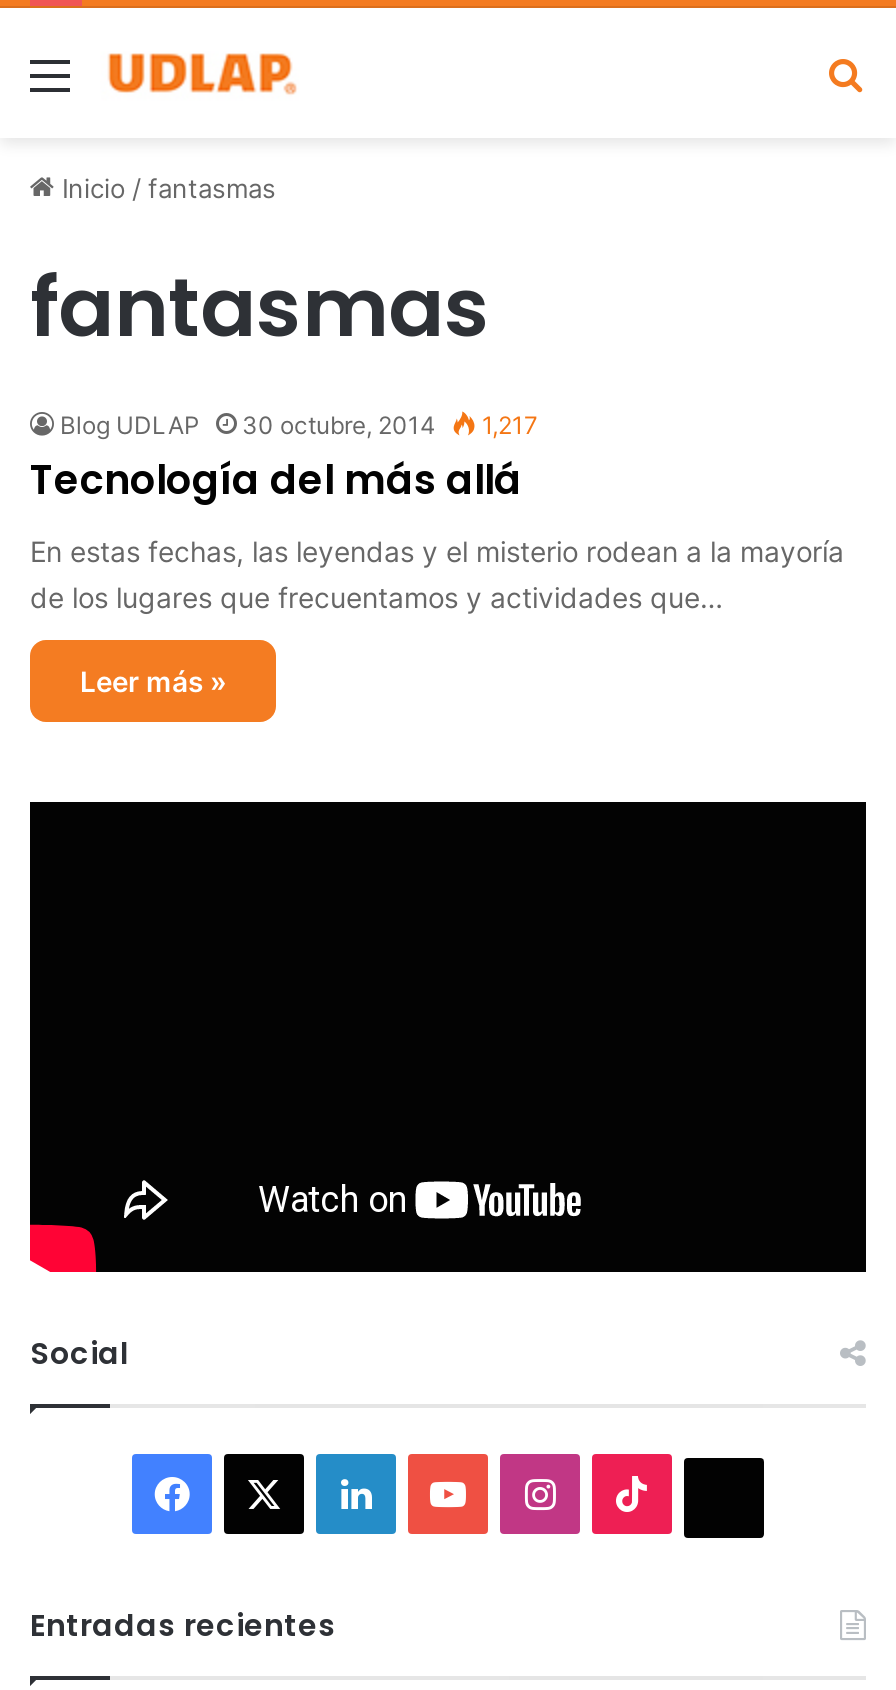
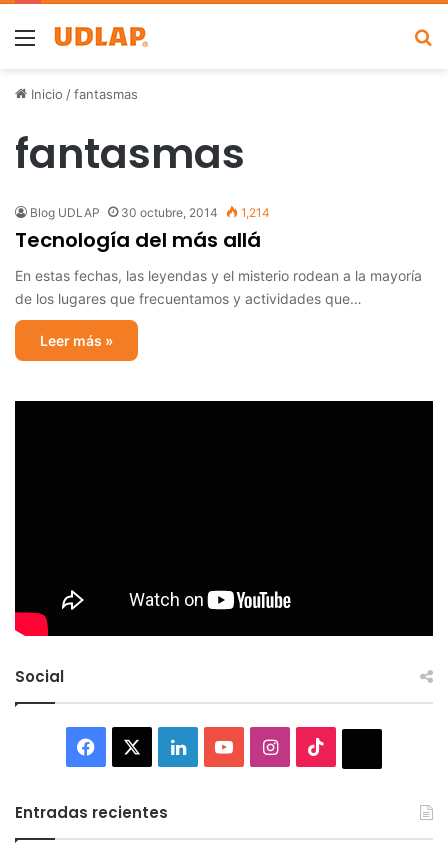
[60,410,538,440] Blog UDLAP 30 octubre, 2014 1,217 -> [30,205,270,220] Blog UDLAP 30 octubre, 2014 1,214

